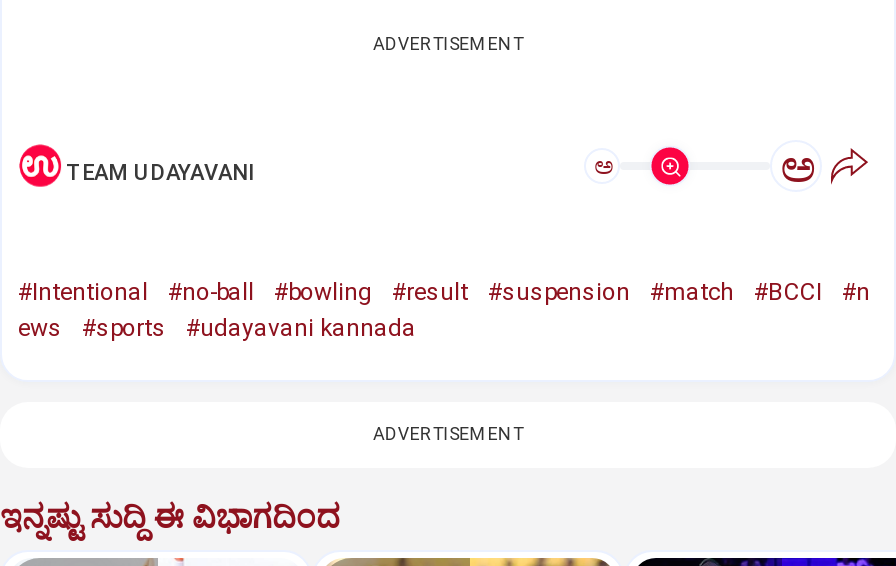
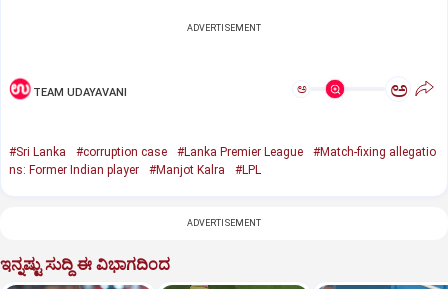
[18,278,870,342] #Intentional | #no-ball | #bowling | #result | #suspension | #match | #BCCI | #n | ews | #sports | #udayavani kannada -> [9,145,436,177] #Sri Lanka | #corruption case | #Lanka Premier League | #Match-fixing allegatio | ns: Former Indian player | #Manjot Kalra | #LPL

